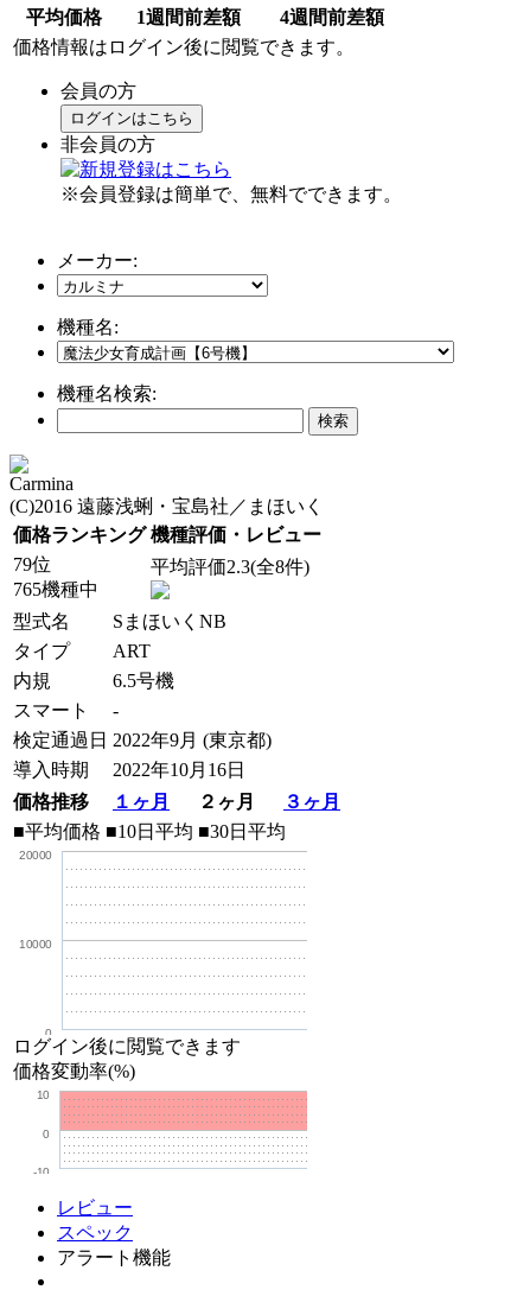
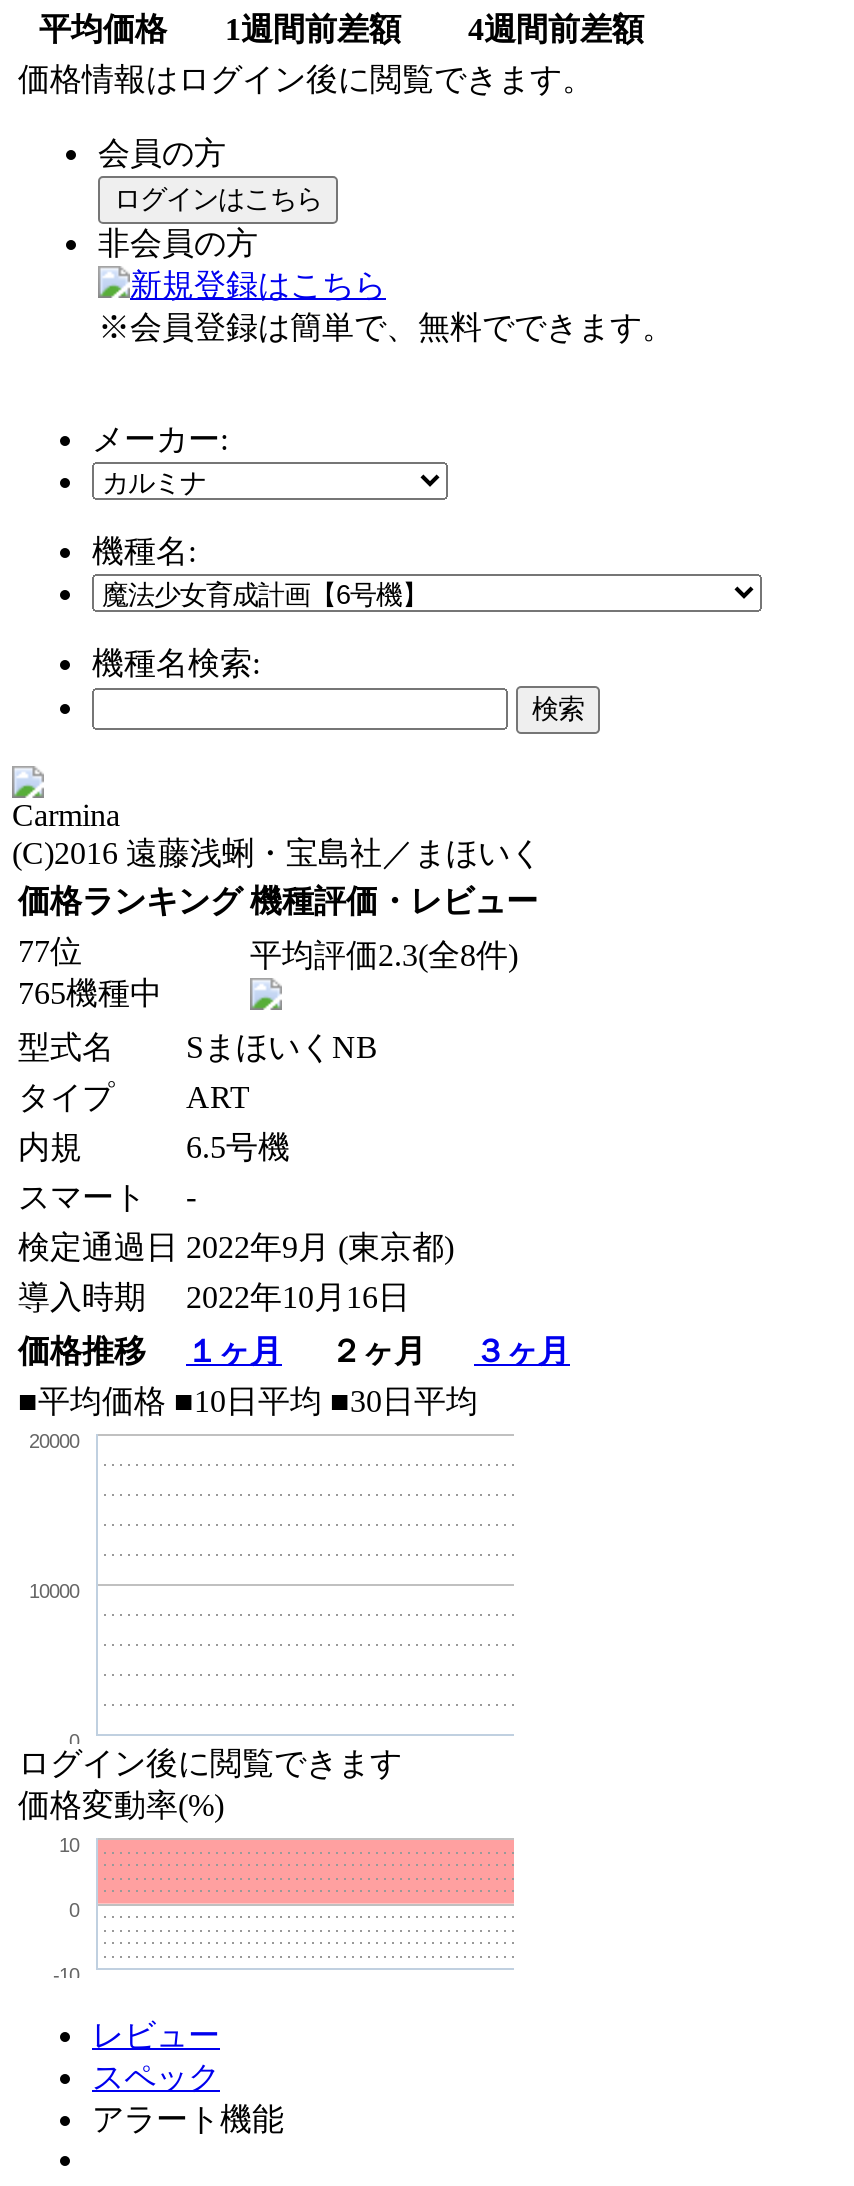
[13,554,51,574] 79位 -> [18,934,82,968] 77位

